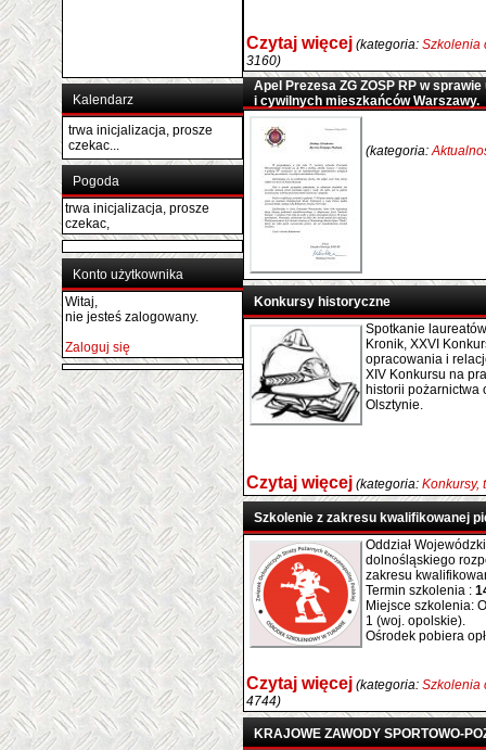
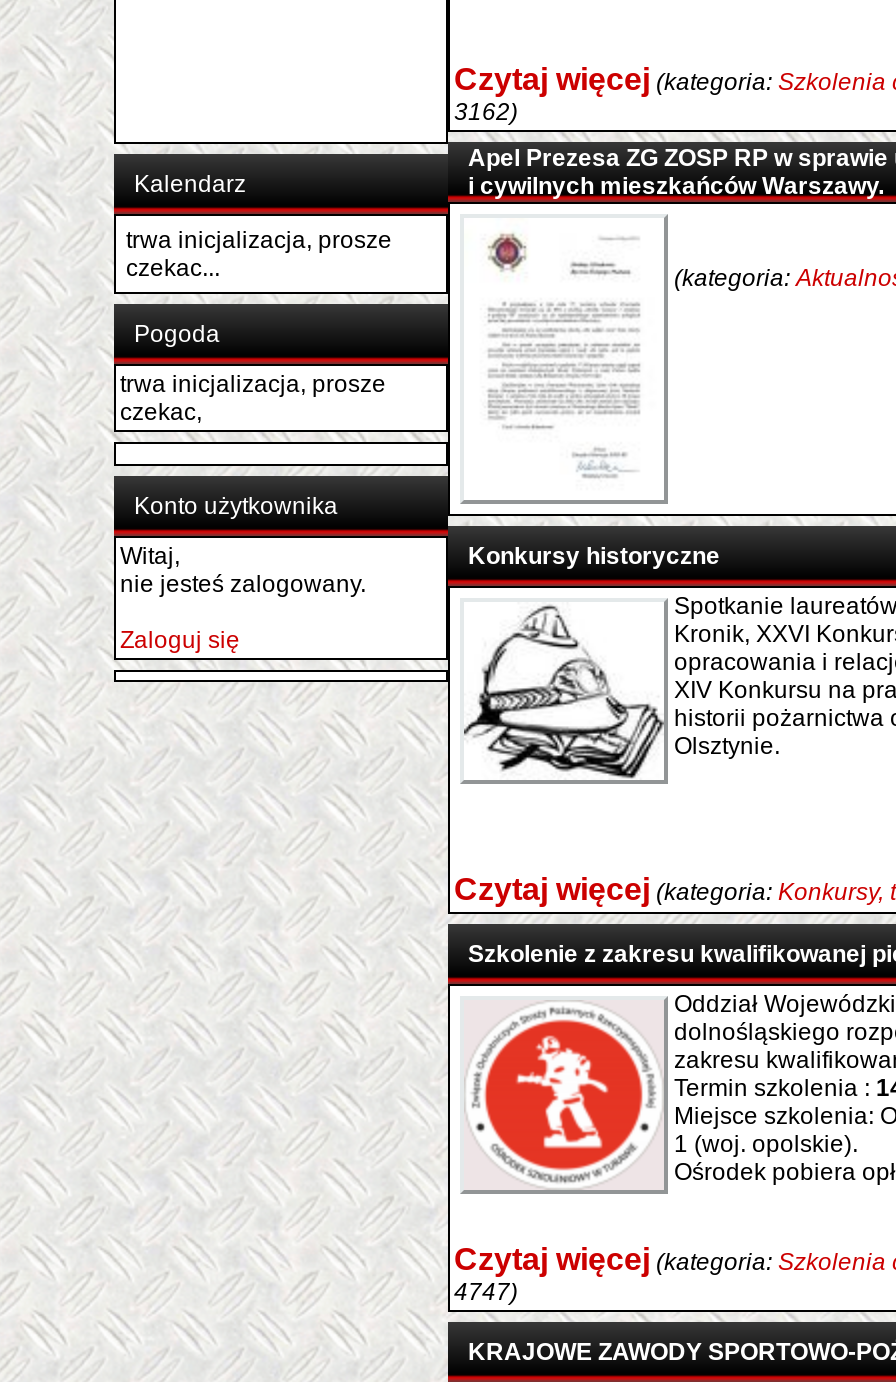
[246,53,281,68] 3160) -> [454,98,518,126] 3162)
[246,694,281,709] 4744) -> [454,1278,518,1306] 4747)

